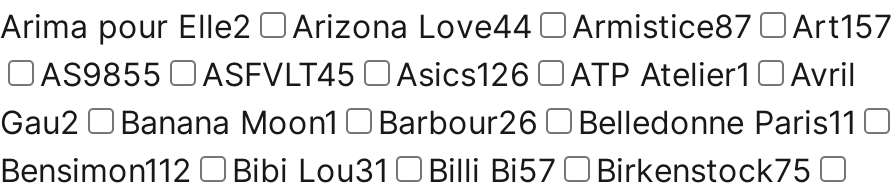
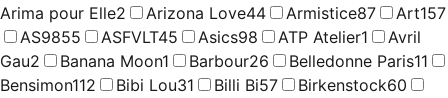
[40,54,856,94] AS9855 ASFVLT45 Asics126 ATP Atelier1 Avril -> [20,27,421,47] AS9855 ASFVLT45 Asics98 ATP Atelier1 Avril
[0,150,812,190] Bensimon112 Bibi Lou31 Billi Bi57 Birkenstock75 -> [0,75,407,95] Bensimon112 Bibi Lou31 Billi Bi57 Birkenstock60

